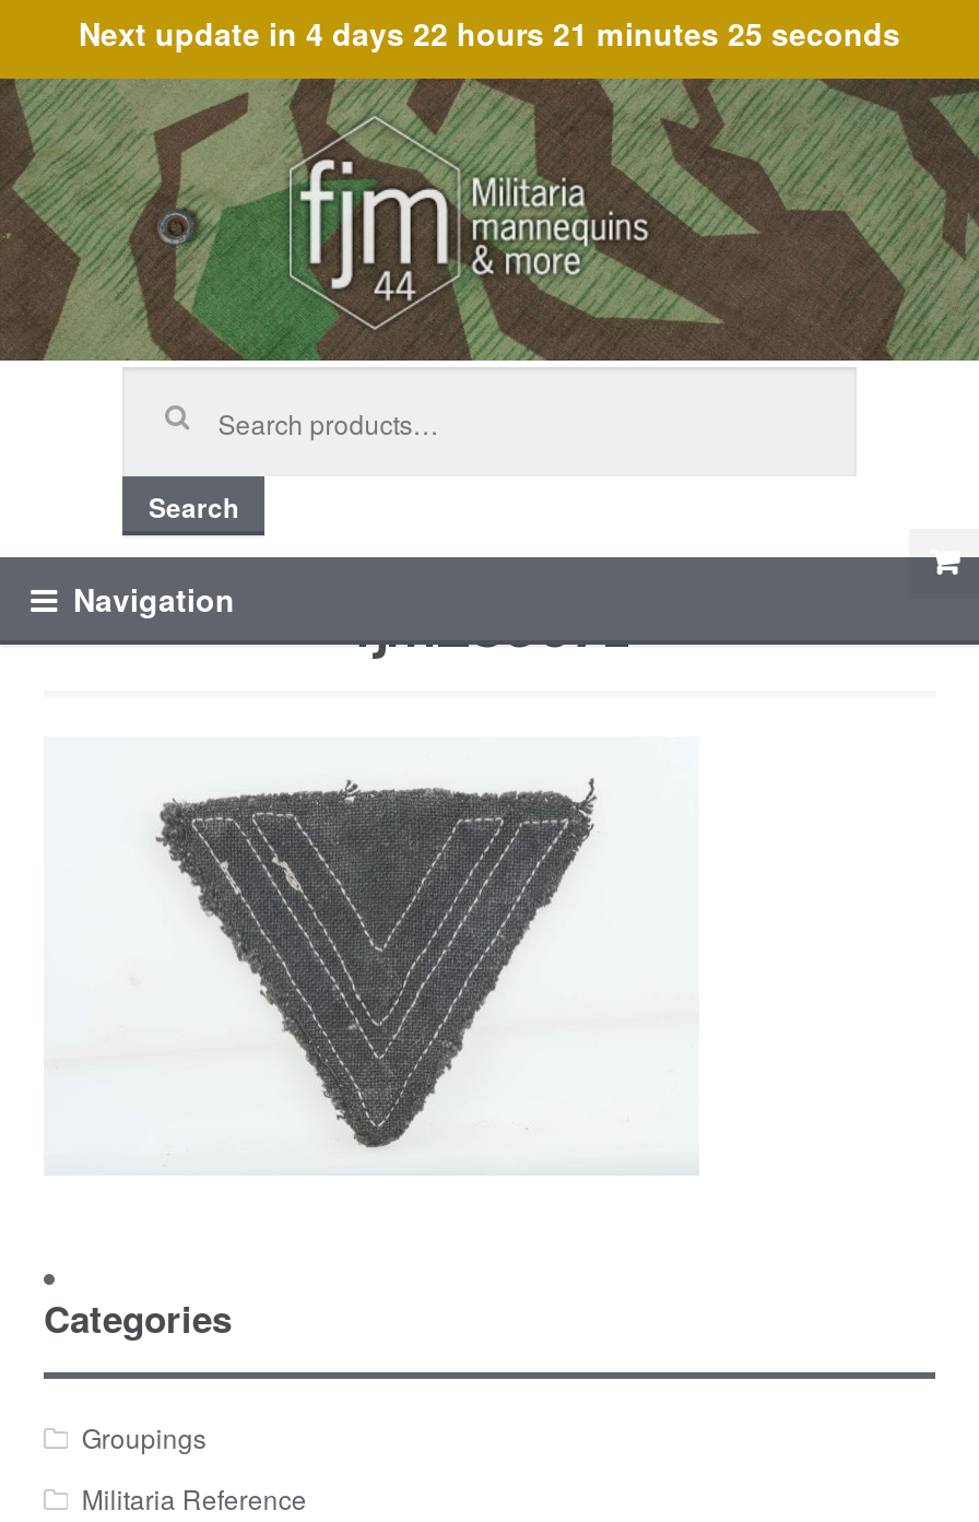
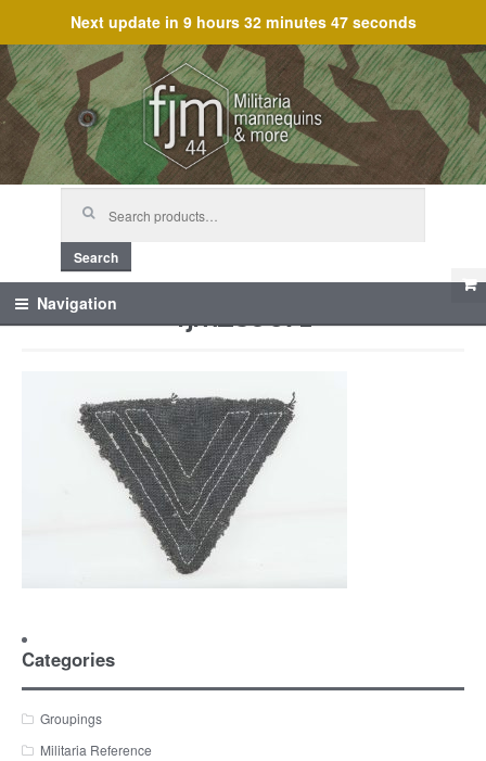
[79,11,900,55] Next update in 4 days 22 hours 21 minutes 25 seconds -> [70,11,416,33] Next update in 9 hours 32 minutes 47 seconds

